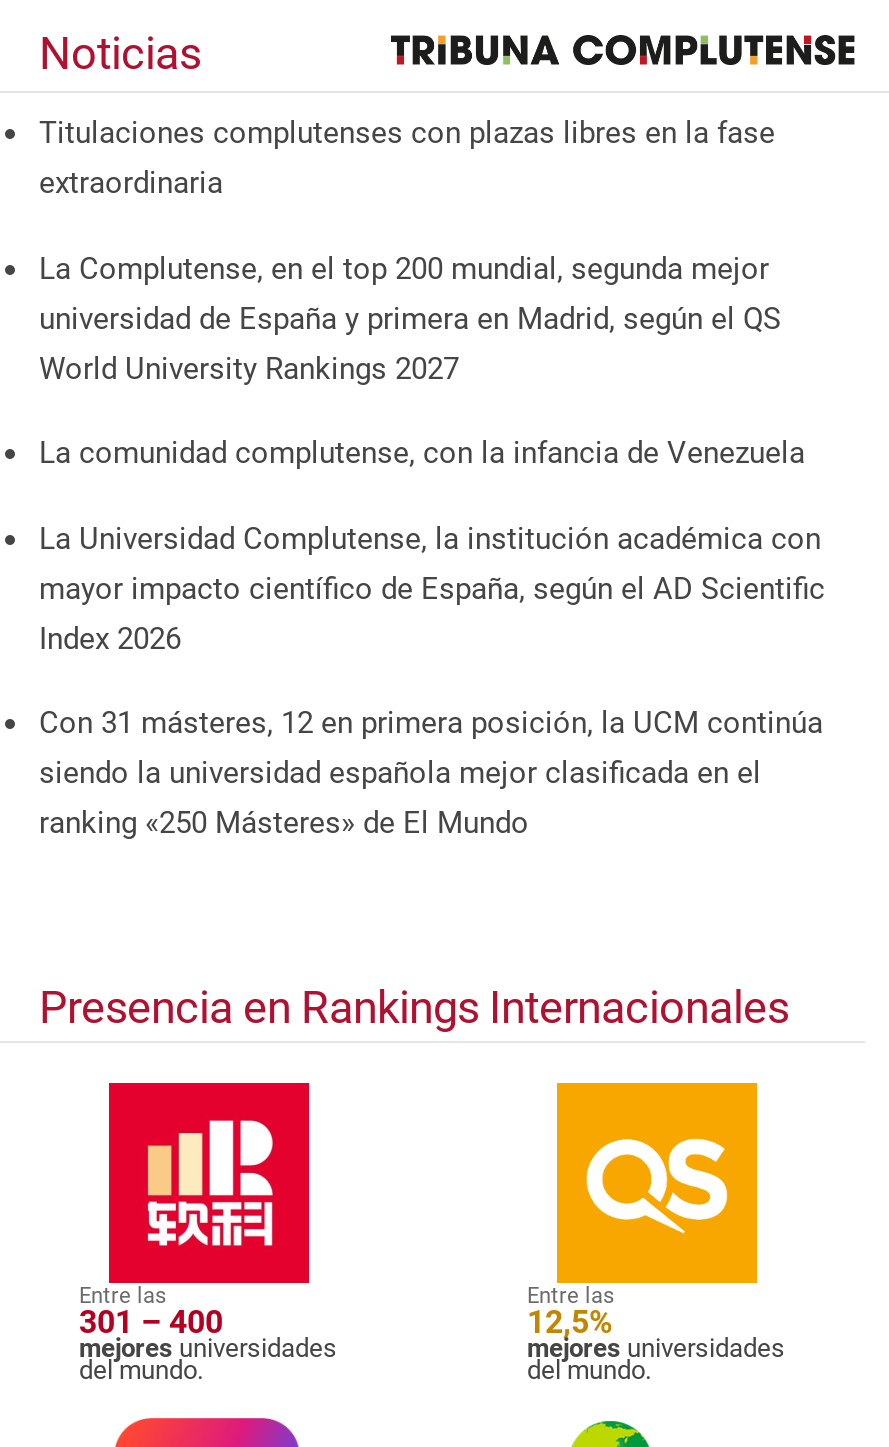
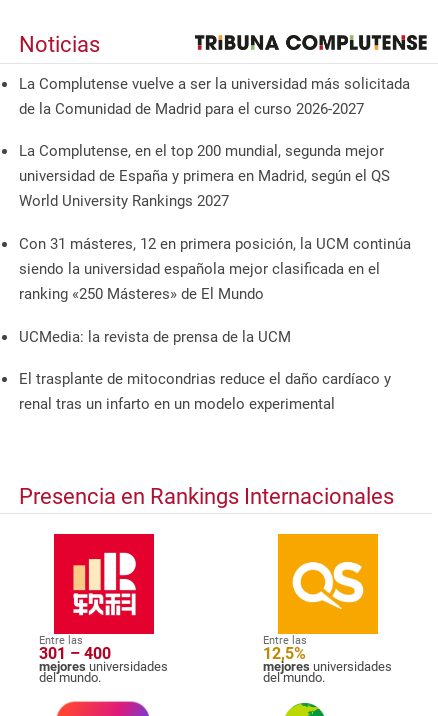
[39,115,775,201] Titulaciones complutenses con plazas libres en la fase | extraordinaria -> [19,75,410,118] La Complutense vuelve a ser la universidad más solicitada | de la Comunidad de Madrid para el curso 2026-2027
[39,435,825,656] La comunidad complutense, con la infancia de Venezuela | La Universidad Complutense, la institución académica con | mayor impacto científico de España, según el AD Scientific | Index 2026 -> none
moved [39,705,823,841] -> [19,235,411,303]: Con 31 másteres, 12 en primera posición, la UCM continúa | siendo la universidad española mejor clasificada en el | ranking «250 Másteres» de El Mundo
none -> [19,328,391,413] UCMedia: la revista de prensa de la UCM | El trasplante de mitocondrias reduce el daño cardíaco y | renal tras un infarto en un modelo experimental

